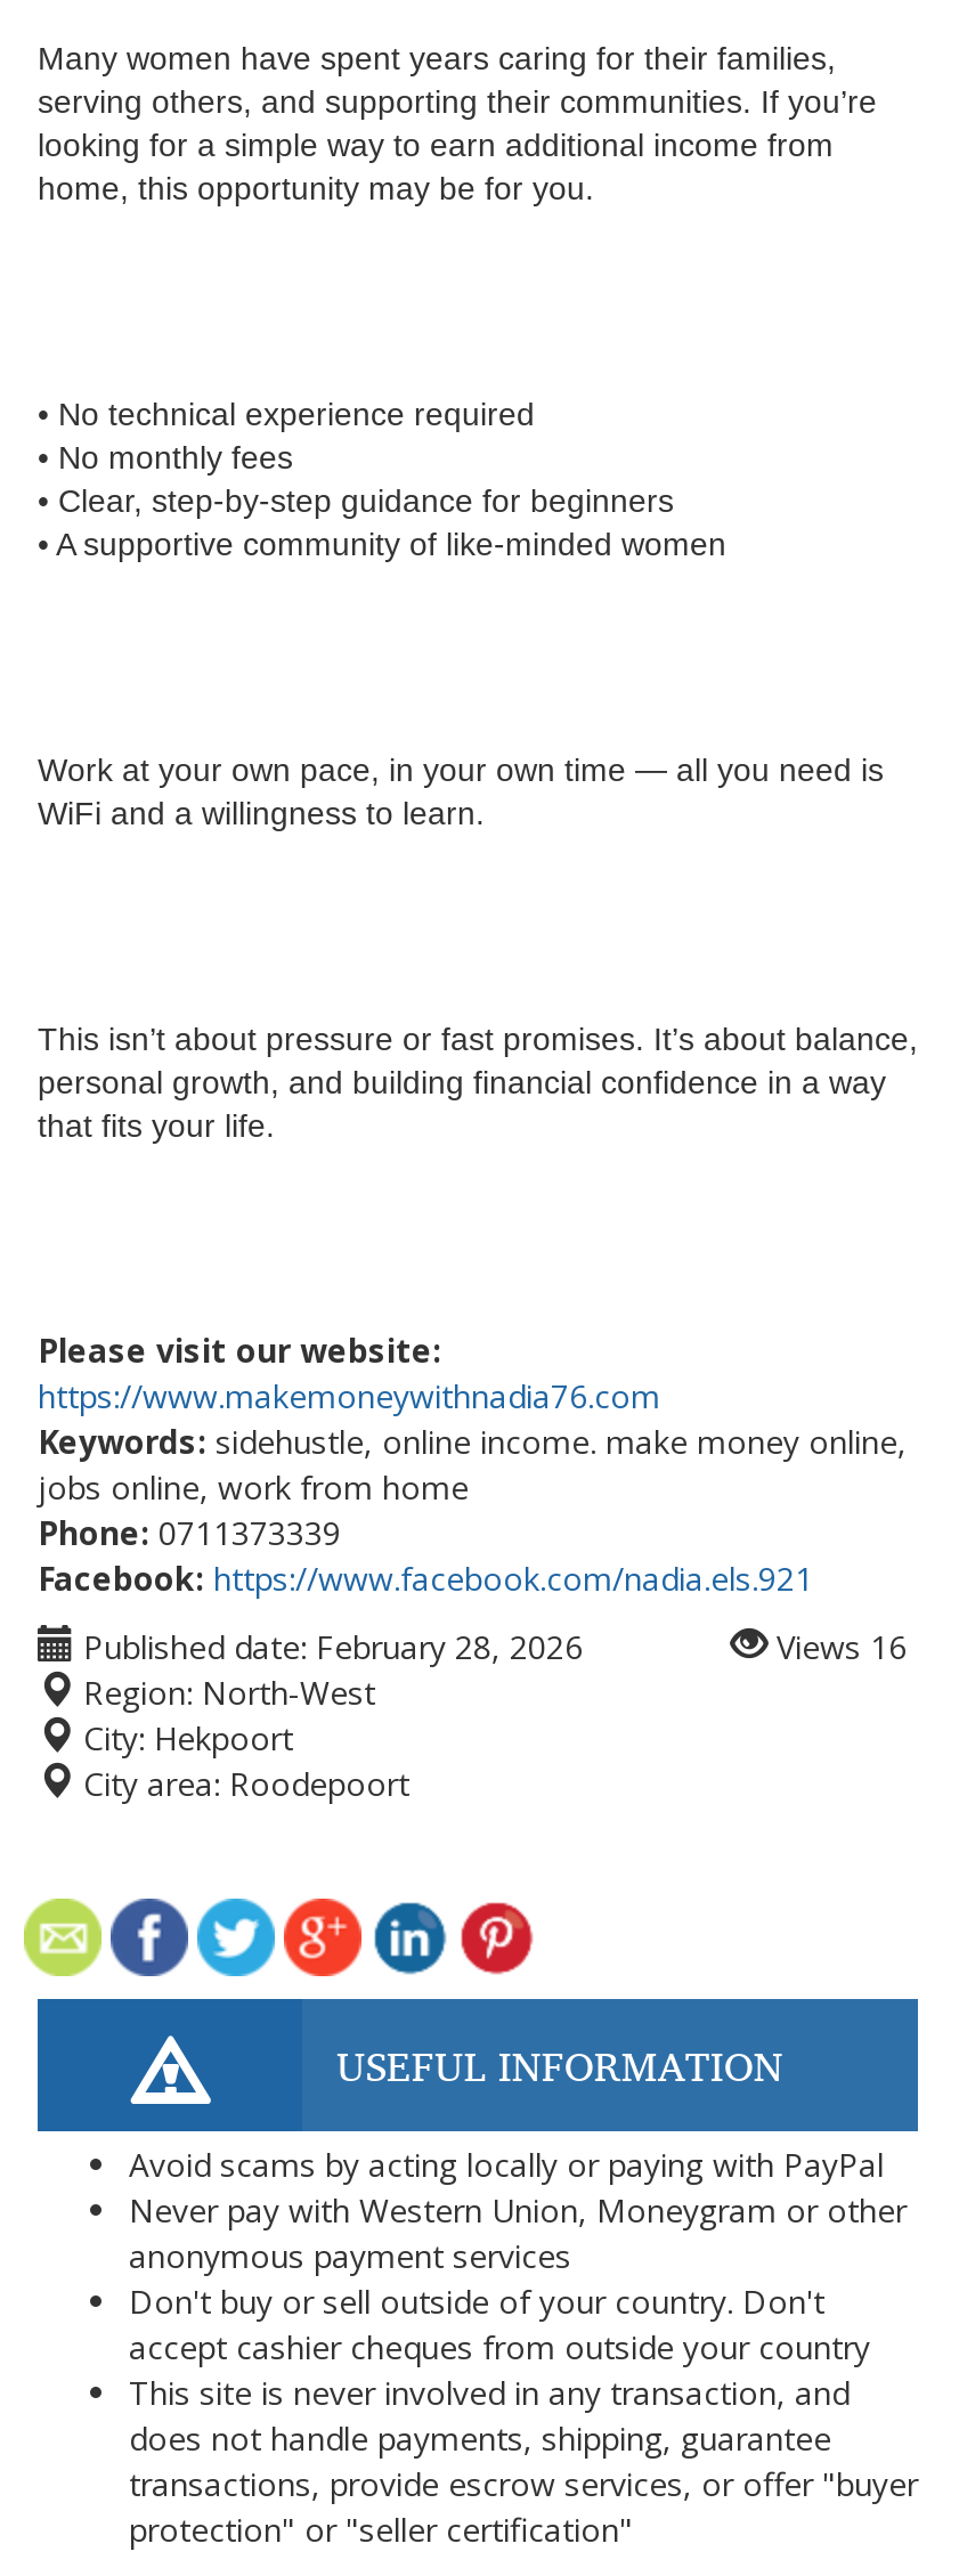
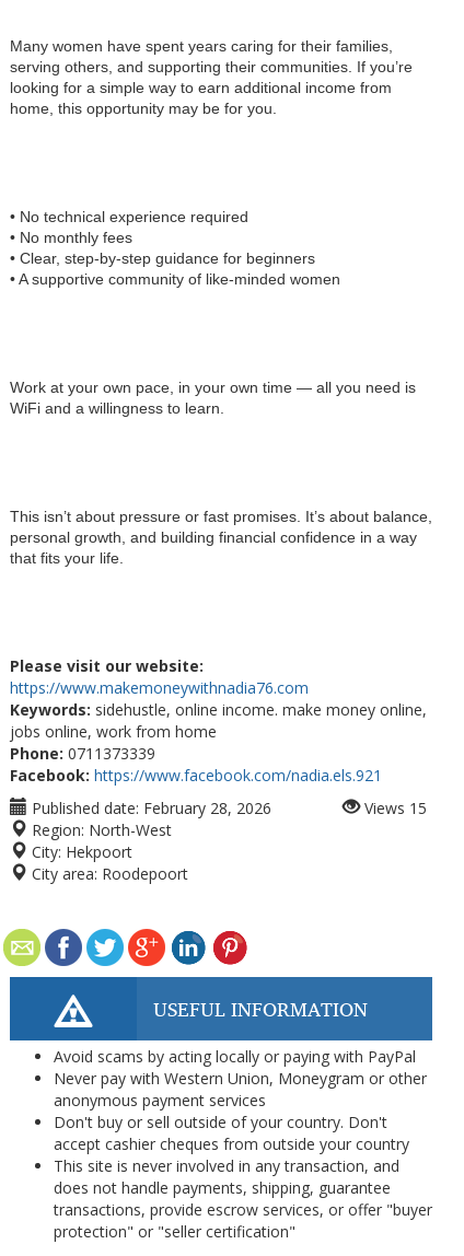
[767,1625,907,1668] Views 16 -> [360,798,427,818] Views 15

